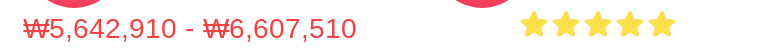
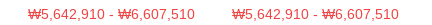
none -> [231,6,398,22] ₩5,642,910 - ₩6,607,510

